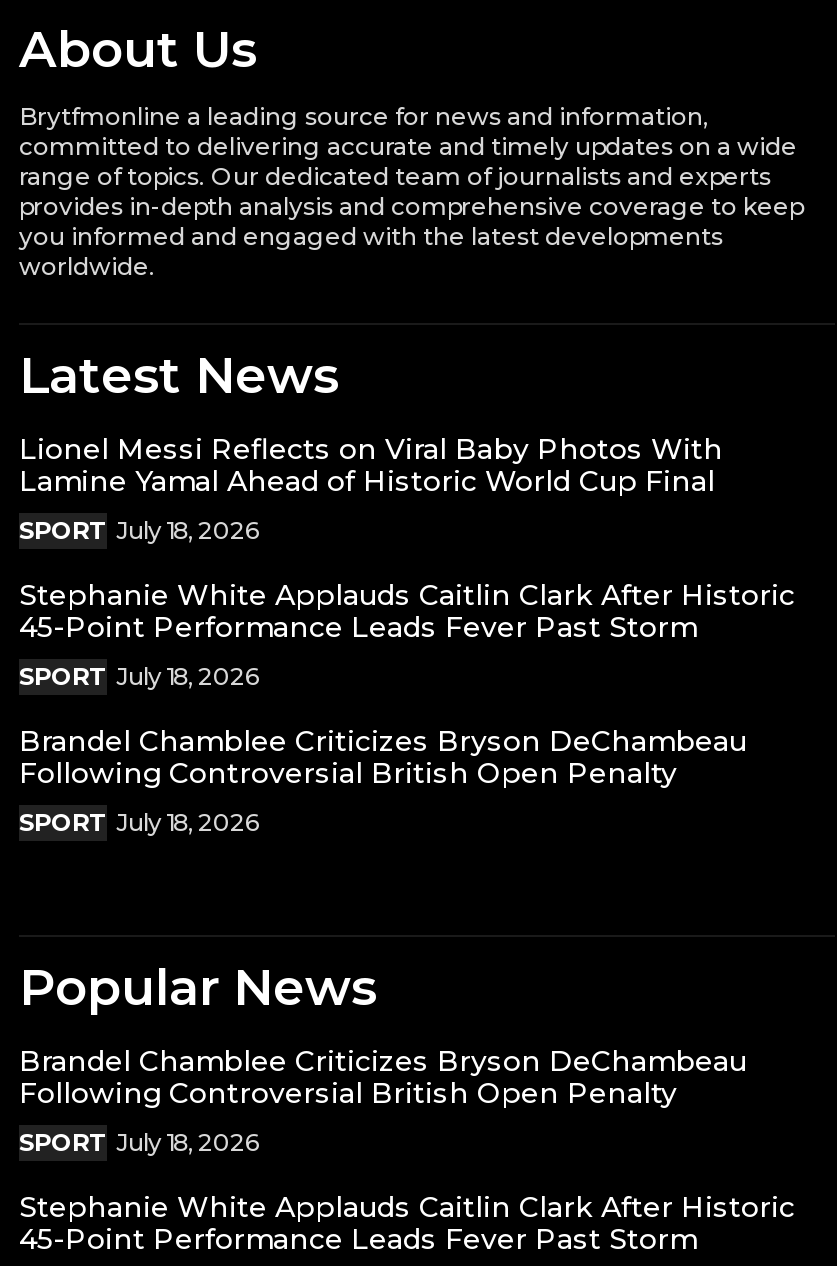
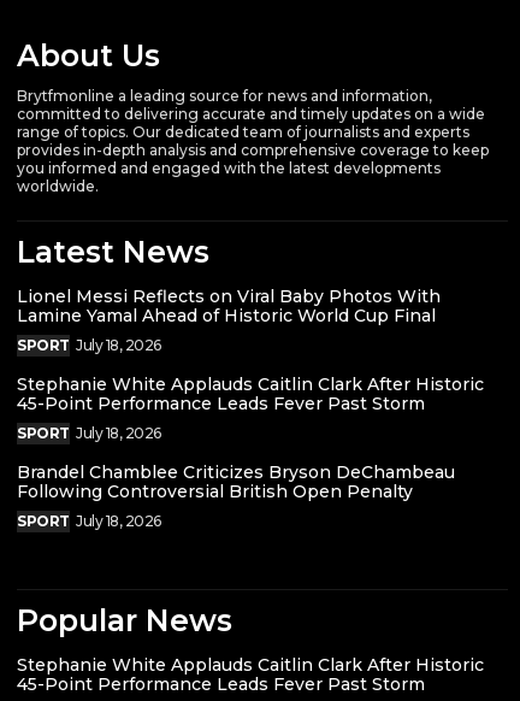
[19,1042,747,1156] Brandel Chamblee Criticizes Bryson DeChambeau | Following Controversial British Open Penalty | SPORT July 18, 2026 -> none

